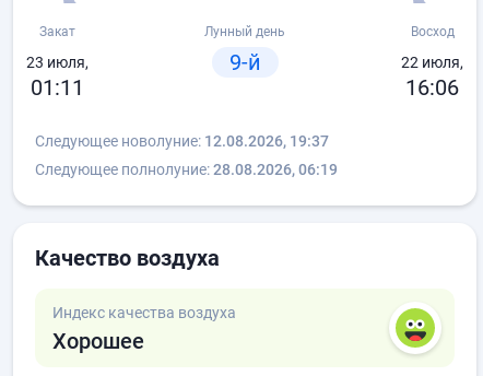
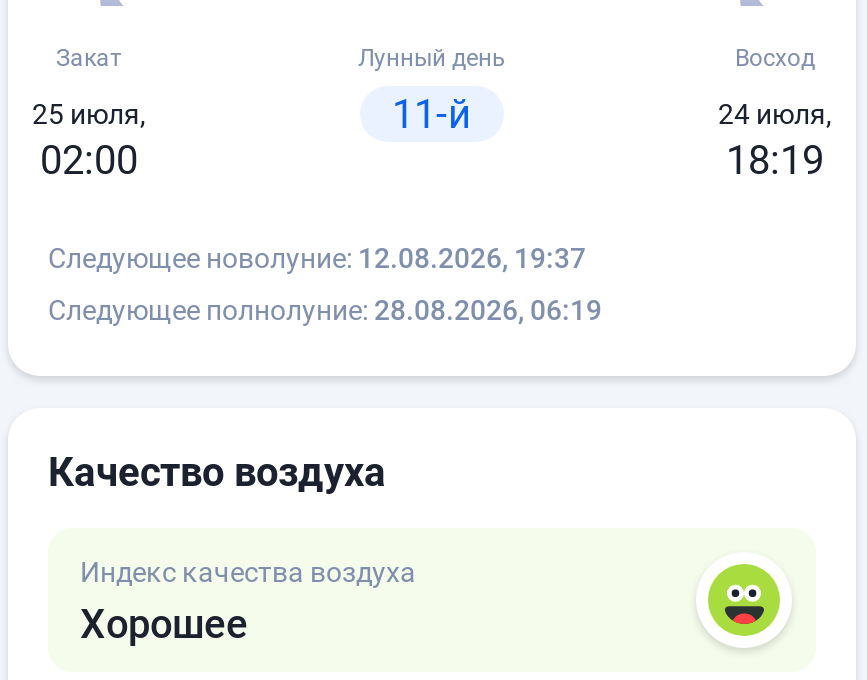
[26,54,89,71] 23 июля, -> [32,98,146,130] 25 июля,
[229,49,261,75] 9-й -> [392,90,472,138] 11-й
[401,54,463,71] 22 июля, -> [718,98,832,130] 24 июля,
[31,74,84,101] 01:11 -> [40,136,138,184] 02:00
[405,74,459,101] 16:06 -> [726,136,824,184] 18:19

